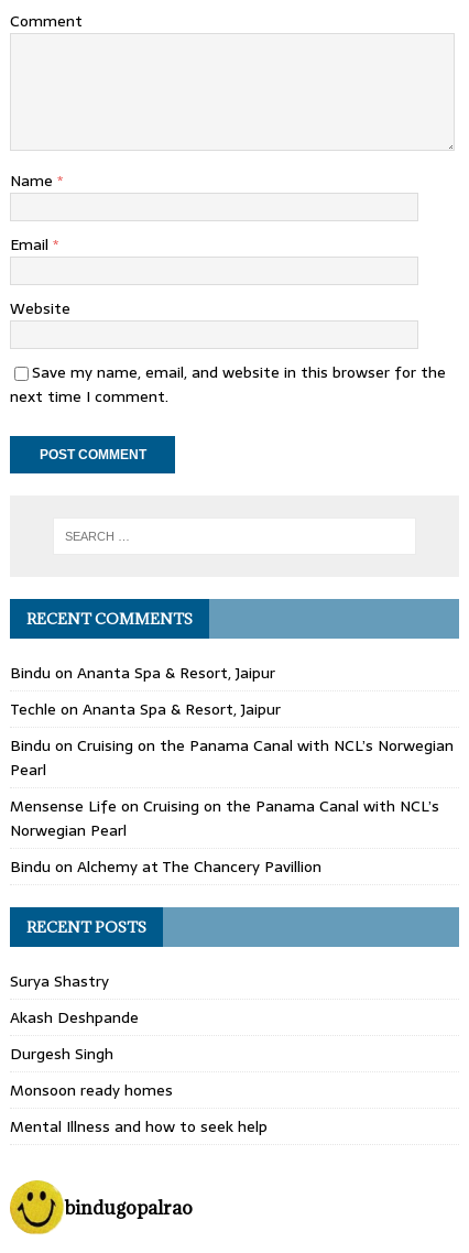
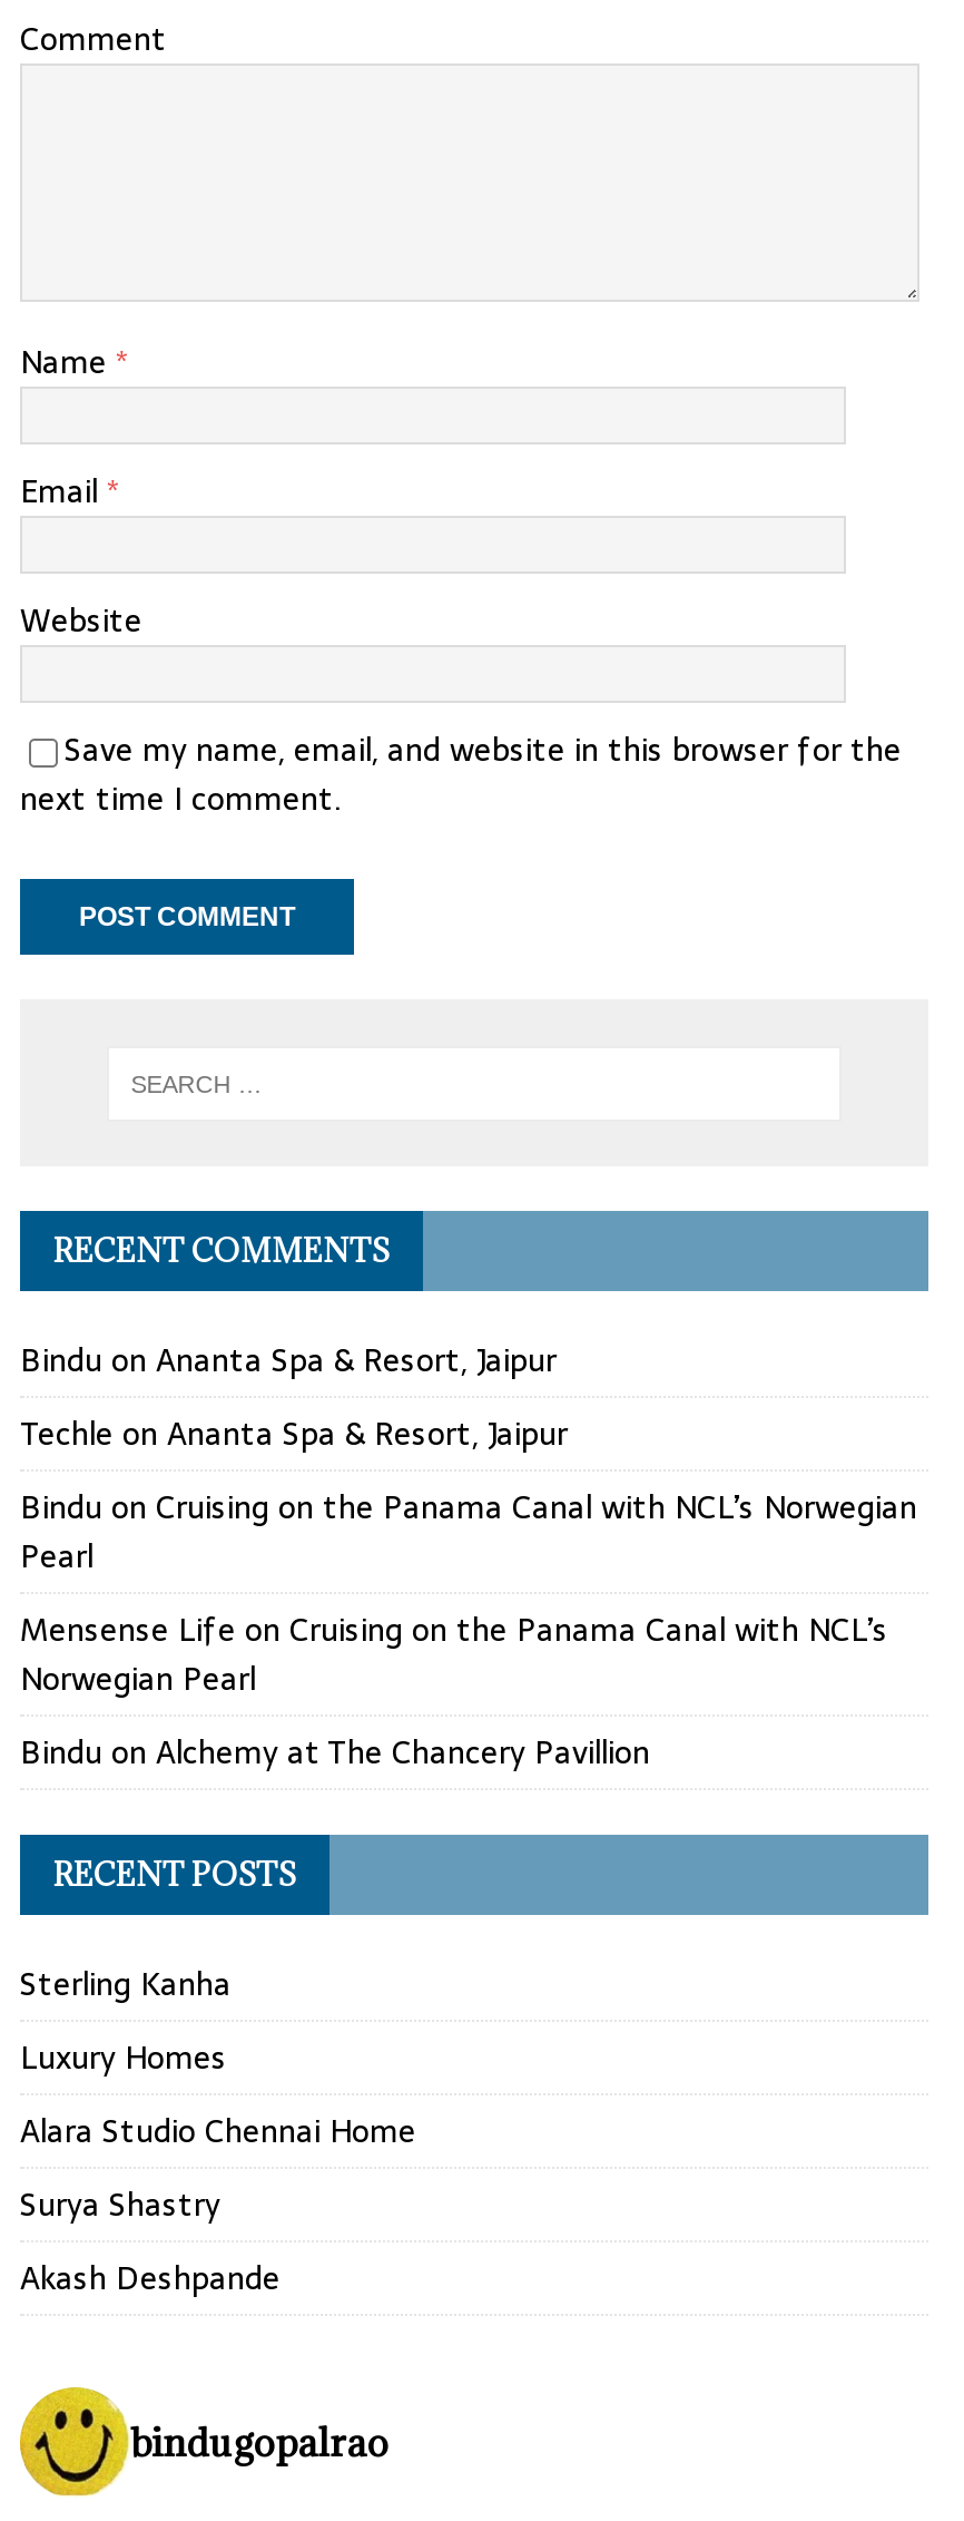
none -> [20,1960,416,2156] Sterling Kanha | Luxury Homes | Alara Studio Chennai Home
moved [10,969,139,1030] -> [20,2181,281,2304]: Surya Shastry | Akash Deshpande
[10,1042,268,1139] Durgesh Singh | Monsoon ready homes | Mental Illness and how to seek help -> none

